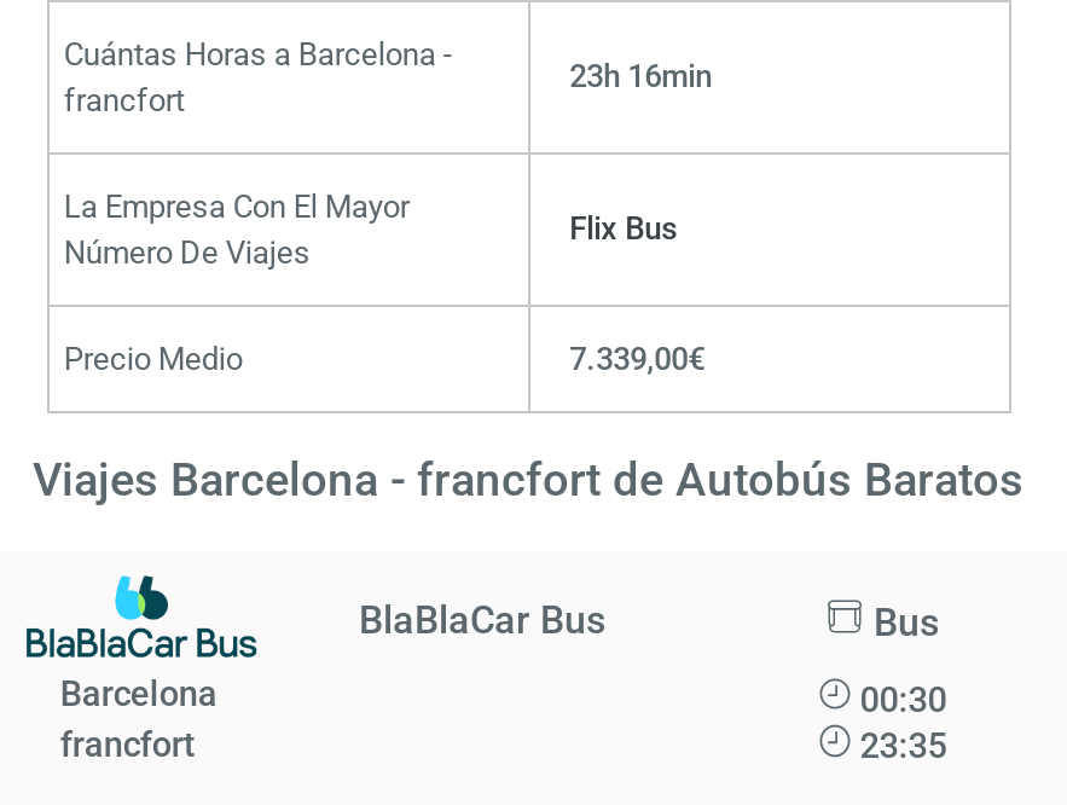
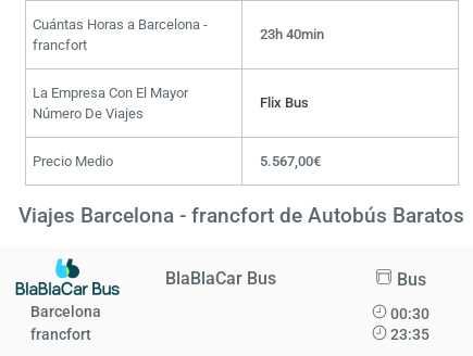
[569,58,712,94] 23h 16min -> [260,26,324,42] 23h 40min
[569,340,705,377] 7.339,00€ -> [260,153,321,169] 5.567,00€

